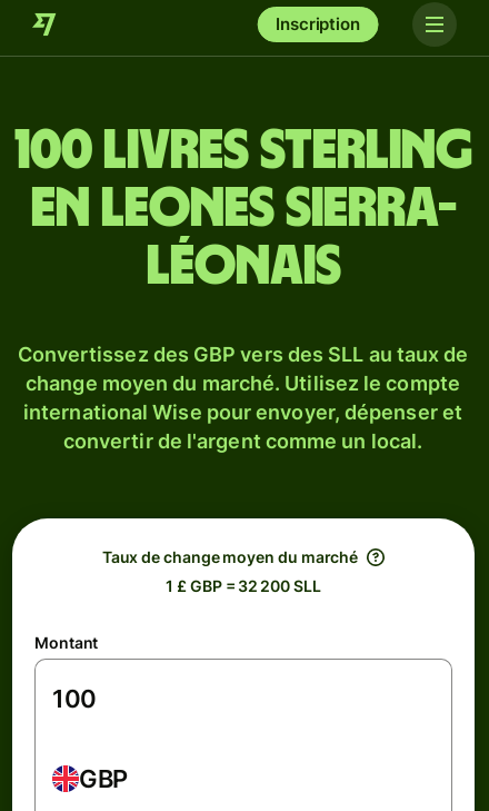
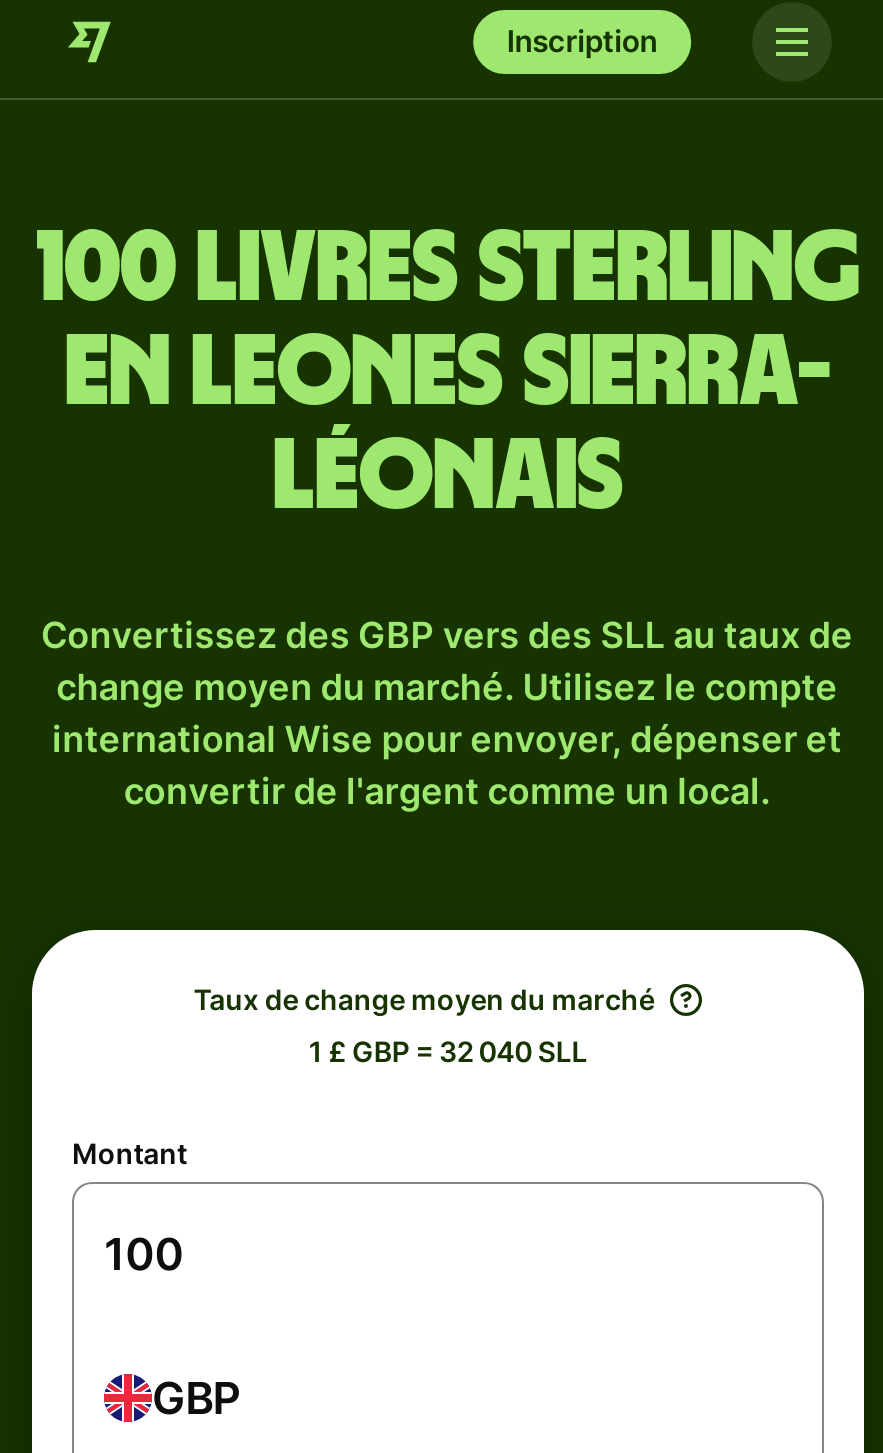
[166,576,321,595] 1 £ GBP = 32 200 SLL -> [309,1034,587,1068] 1 £ GBP = 32 040 SLL

